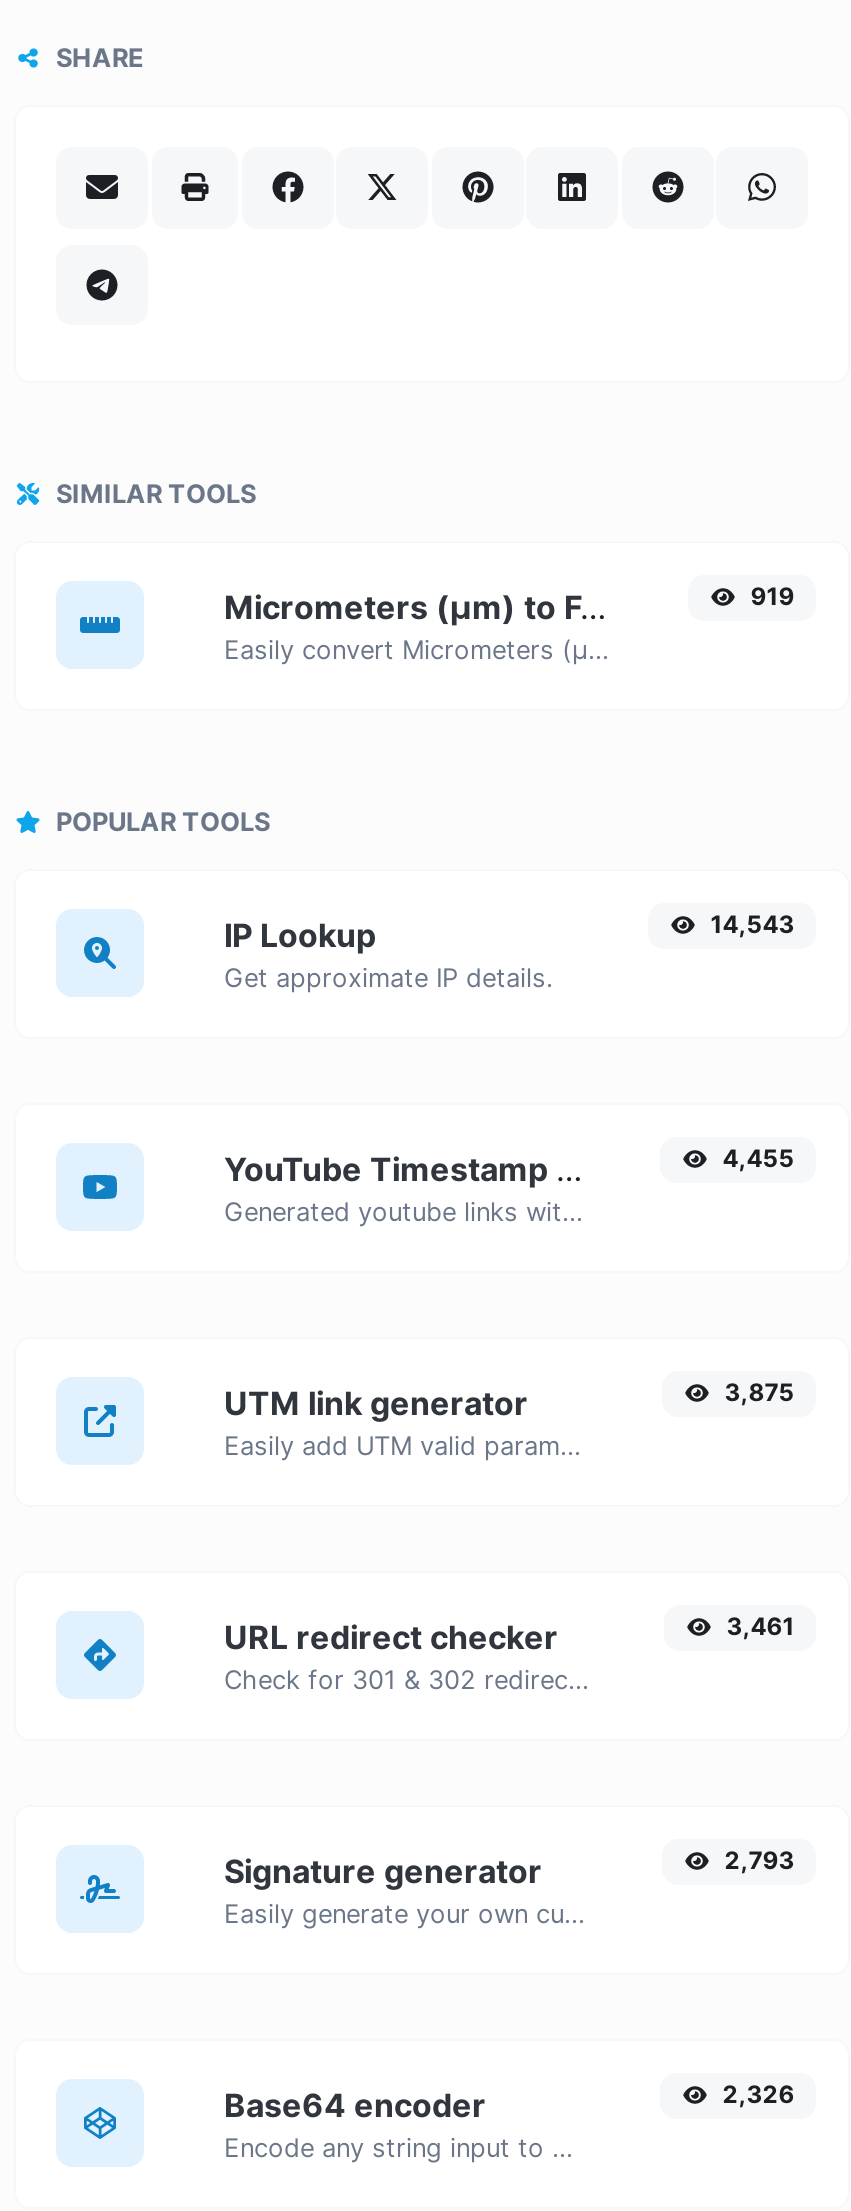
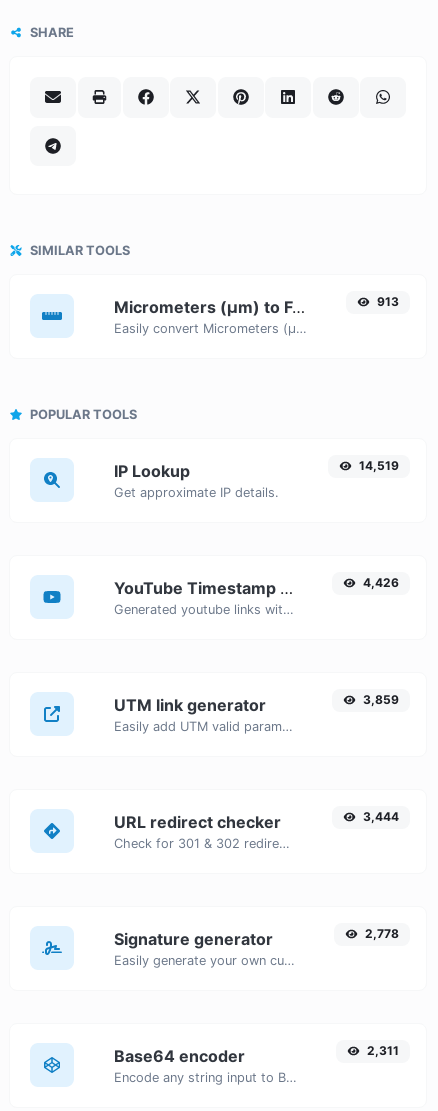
[744,582,794,612] 919 -> [374,294,399,309] 913
[704,910,794,940] 14,543 -> [356,458,399,473] 14,519
[716,1144,794,1174] 4,455 -> [360,575,399,590] 4,426
[718,1378,794,1408] 3,875 -> [360,692,399,707] 3,859
[720,1612,794,1642] 3,461 -> [360,809,399,824] 3,444
[718,1846,794,1876] 2,793 -> [362,926,399,941] 2,778
[716,2080,794,2110] 2,326 -> [364,1043,399,1058] 2,311

